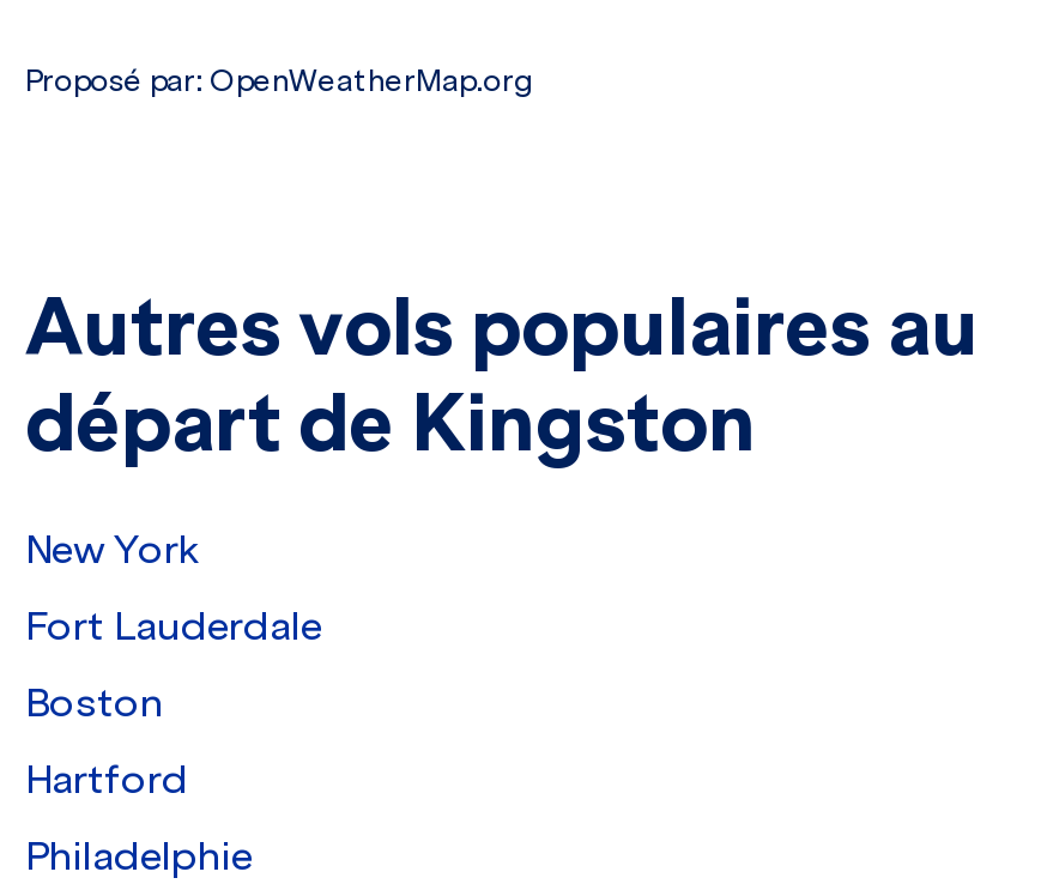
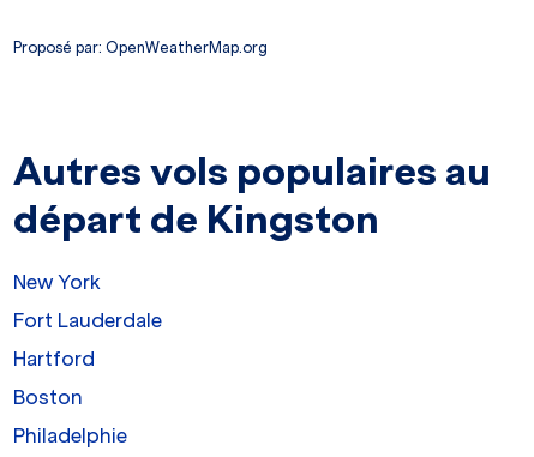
moved [25,678,164,726] -> [13,385,83,409]: Boston
moved [25,755,188,803] -> [13,347,95,371]: Hartford

